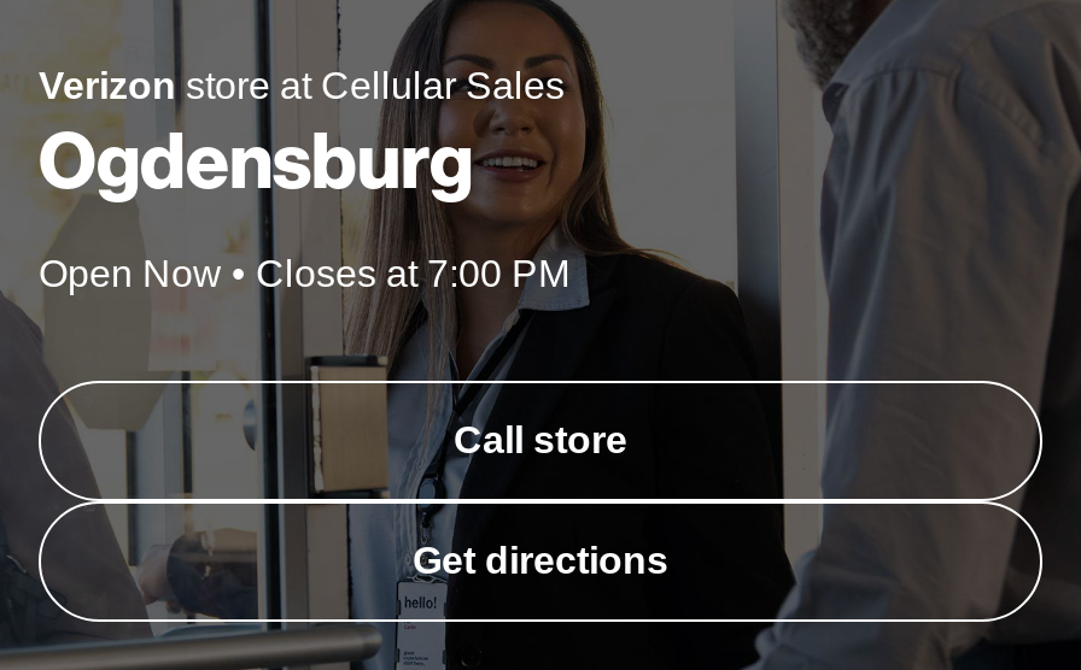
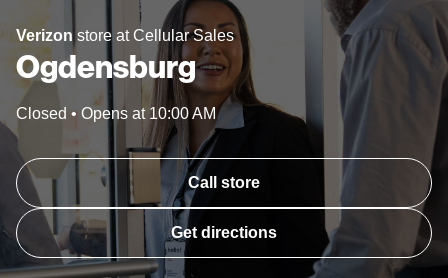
[39,254,569,295] Open Now • Closes at 7:00 PM -> [16,105,216,122] Closed • Opens at 10:00 AM

